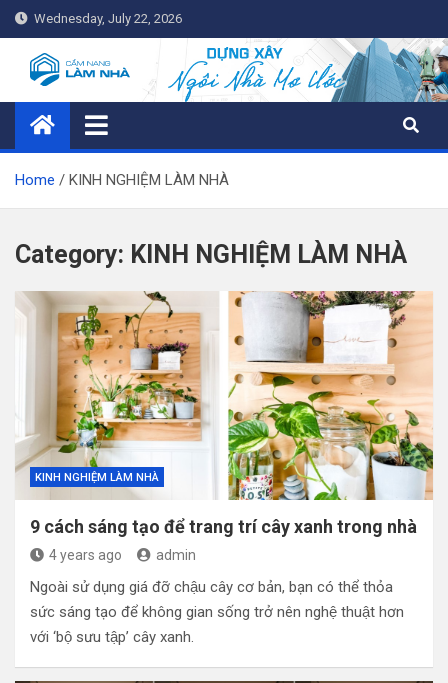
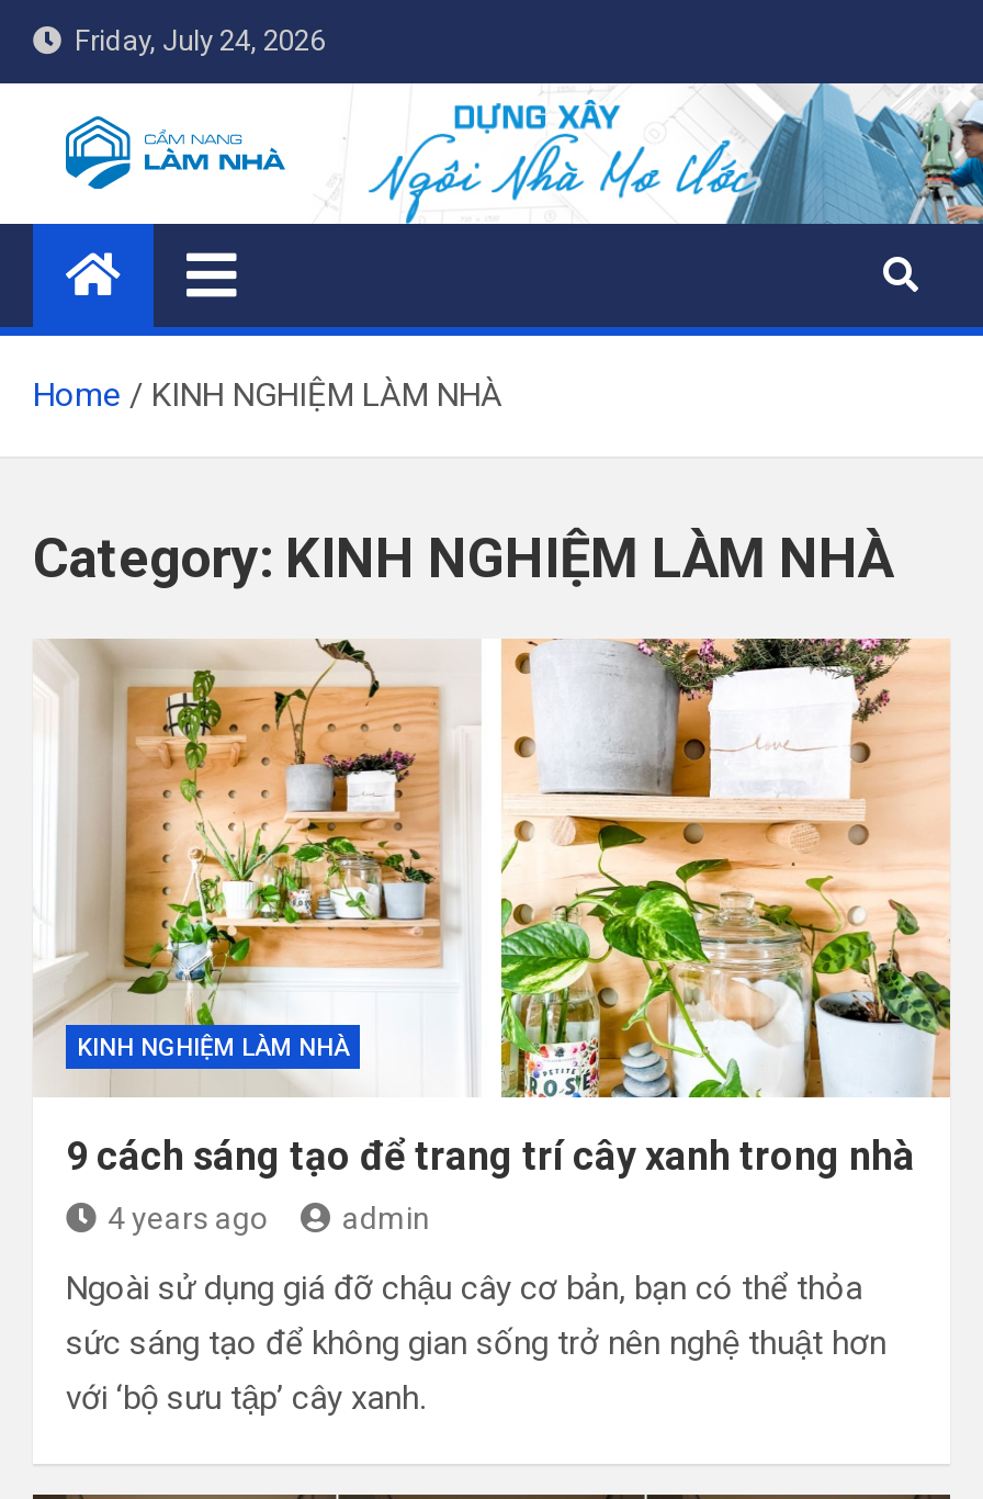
[28,11,182,26] Wednesday, July 22, 2026 -> [61,24,325,57] Friday, July 24, 2026

